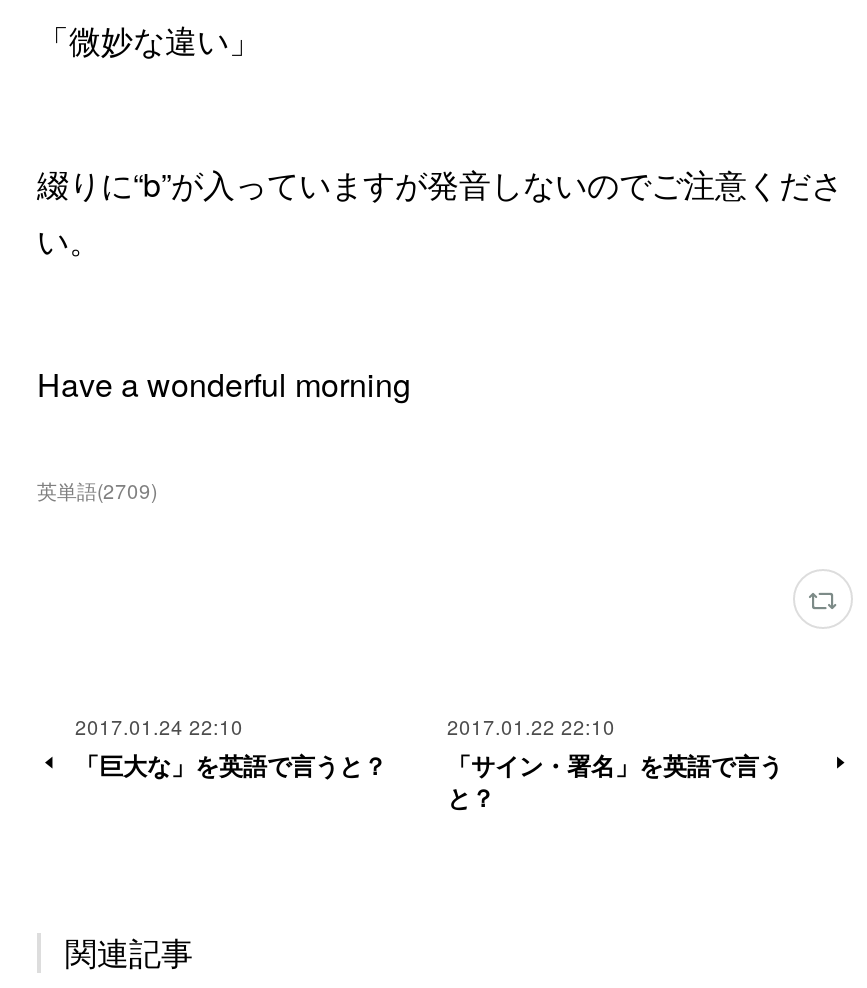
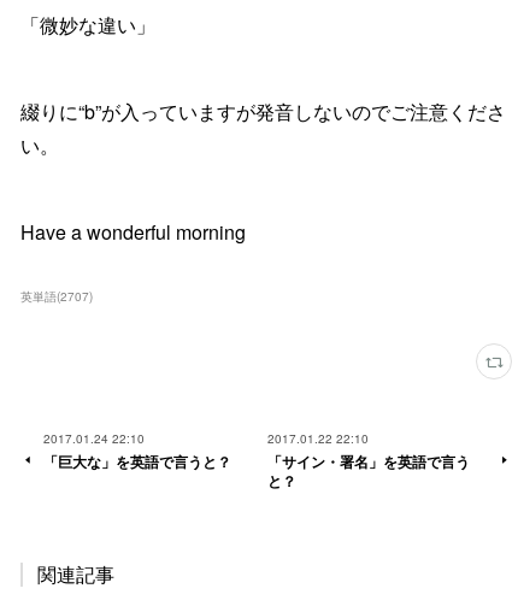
[37,477,157,505] 英単語(2709) -> [20,288,93,305] 英単語(2707)

